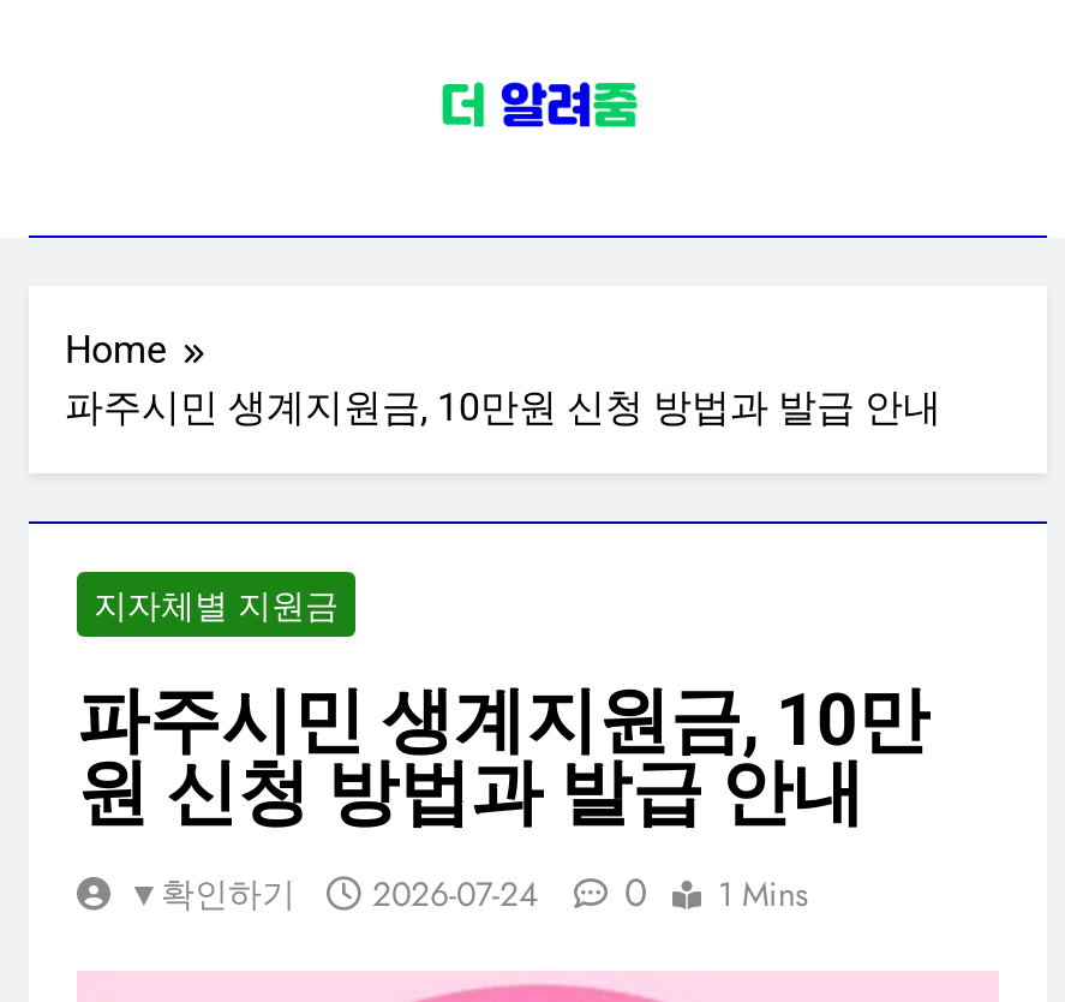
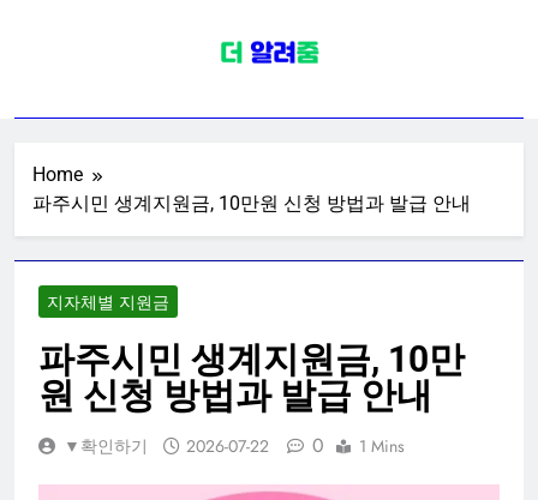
[372,869,538,917] 2026-07-24 -> [186,434,269,458] 2026-07-22

